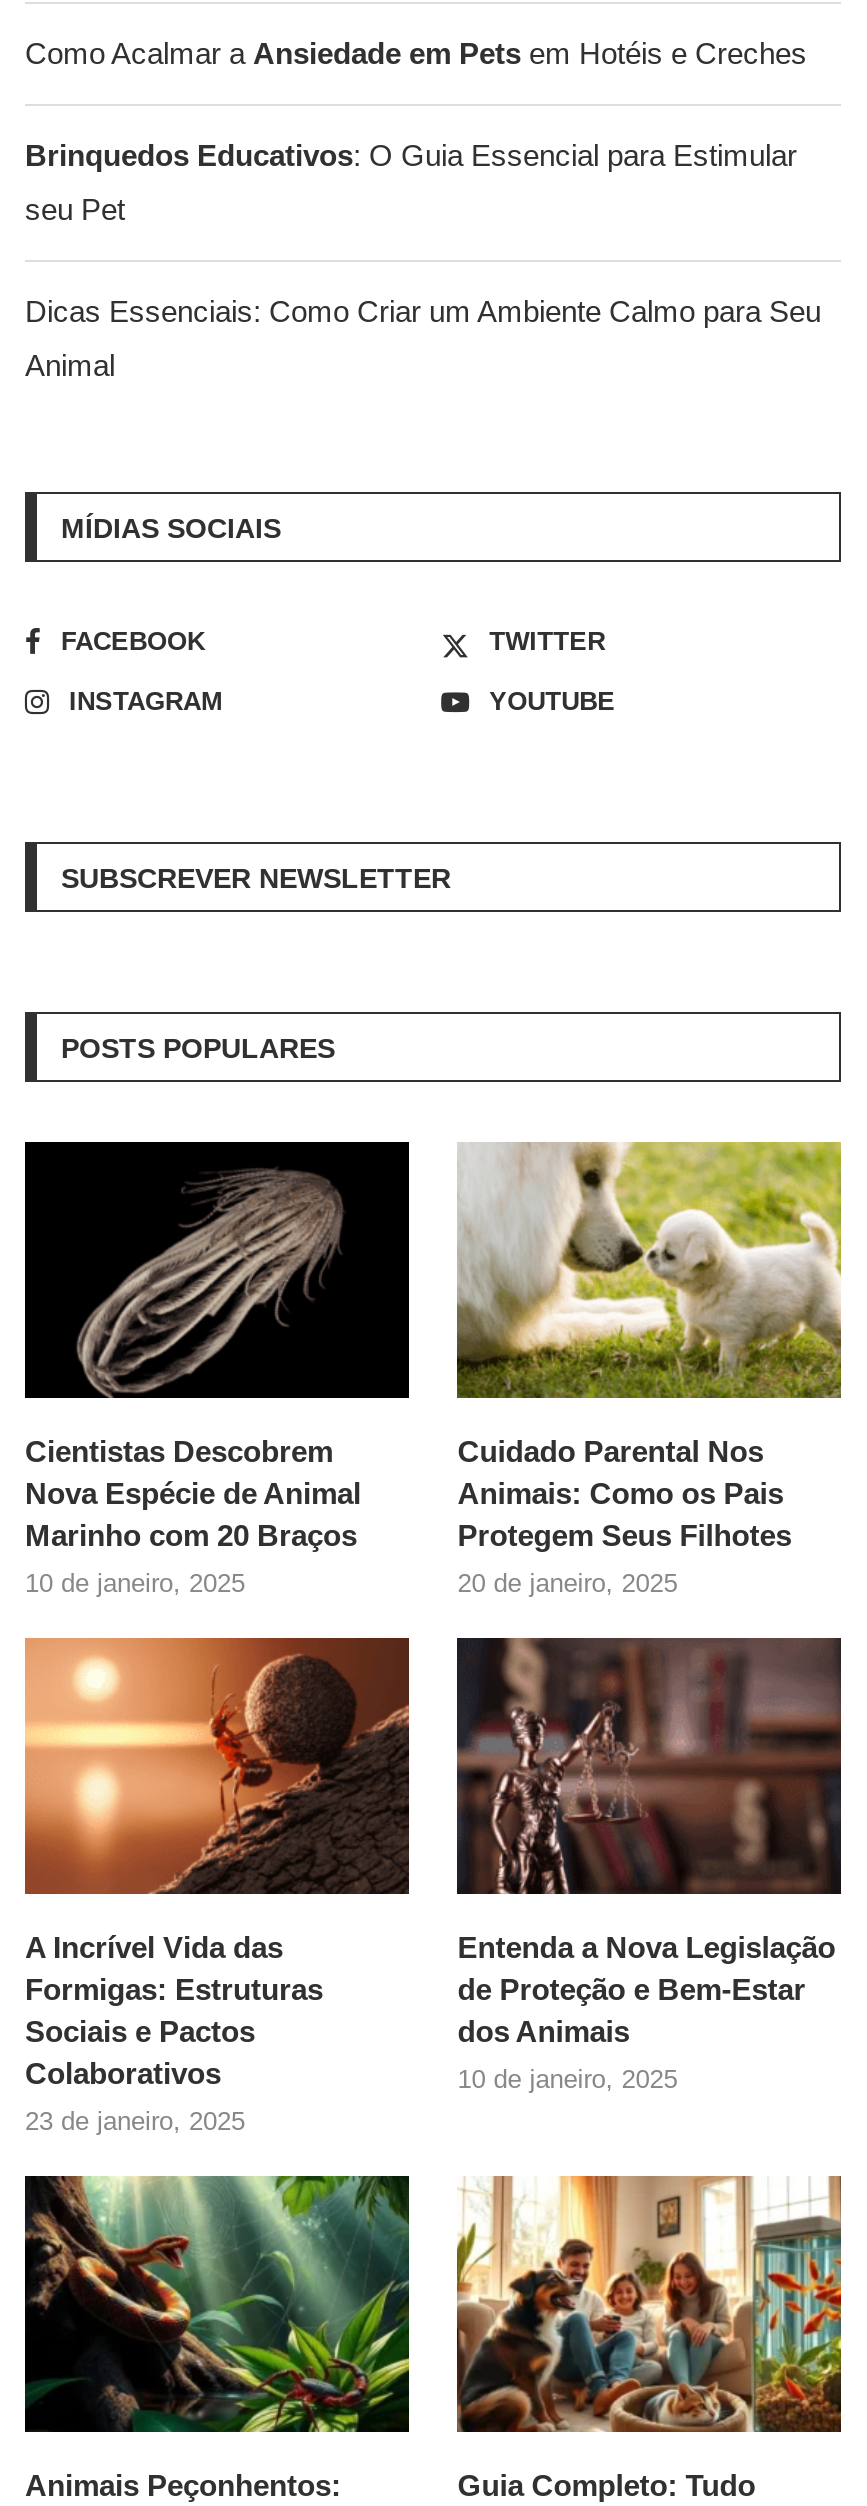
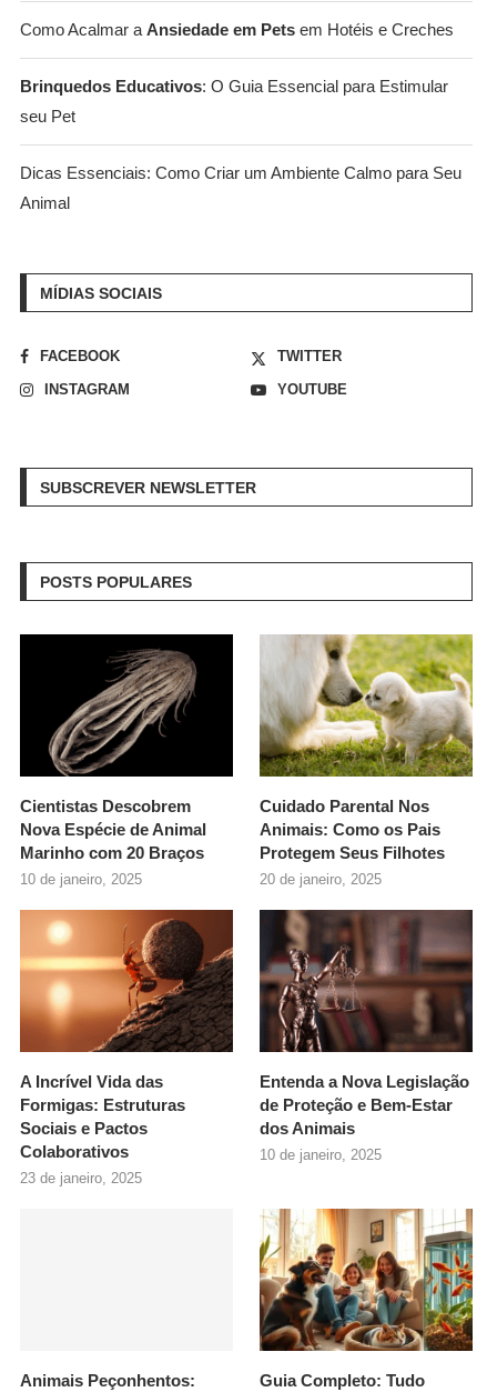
[23,2174,411,2434] [image] -> none

